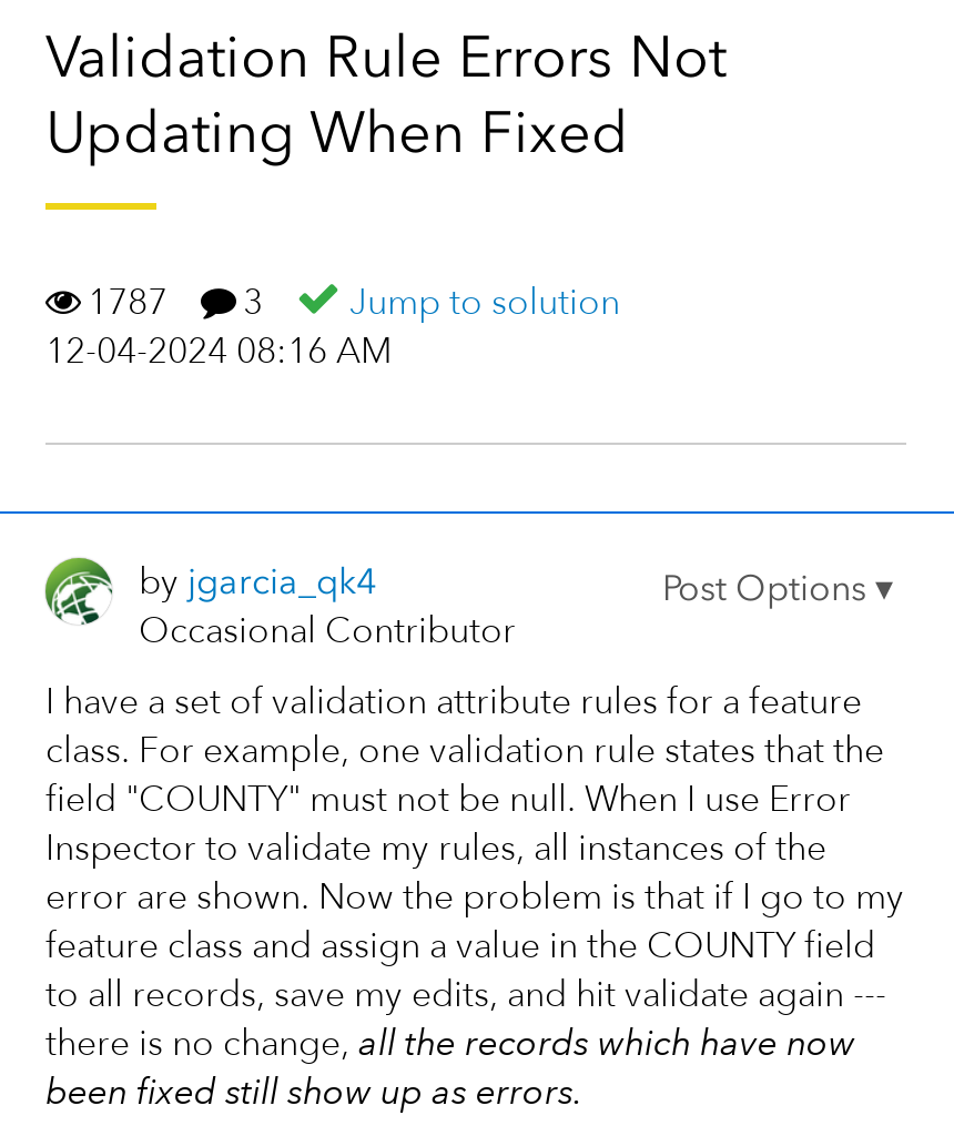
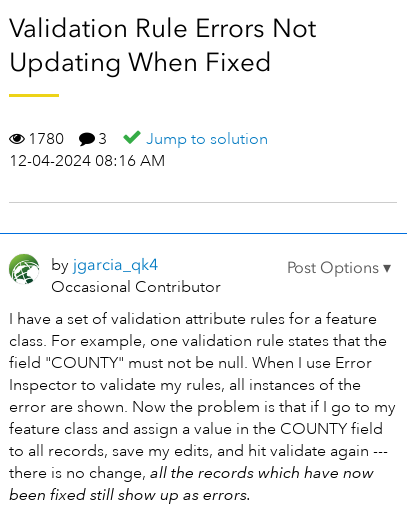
[88,281,620,325] 1787 3 Jump to solution -> [28,129,268,149] 1780 3 Jump to solution

